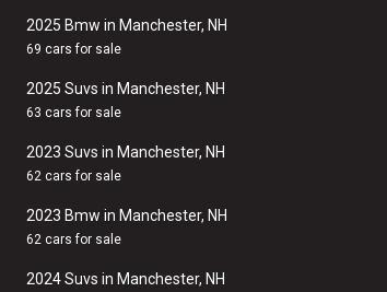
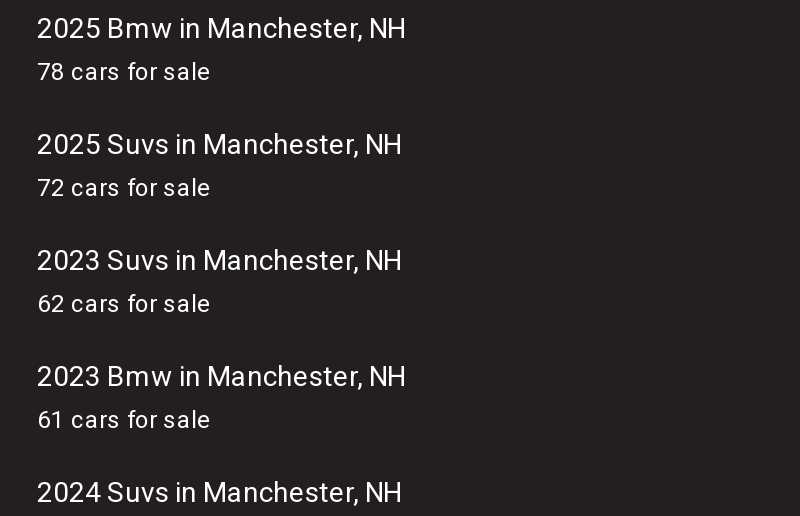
[26,42,121,57] 69 cars for sale -> [37,58,211,86] 78 cars for sale
[26,105,121,120] 63 cars for sale -> [37,174,211,202] 72 cars for sale
[26,232,121,247] 62 cars for sale -> [37,406,211,434] 61 cars for sale

